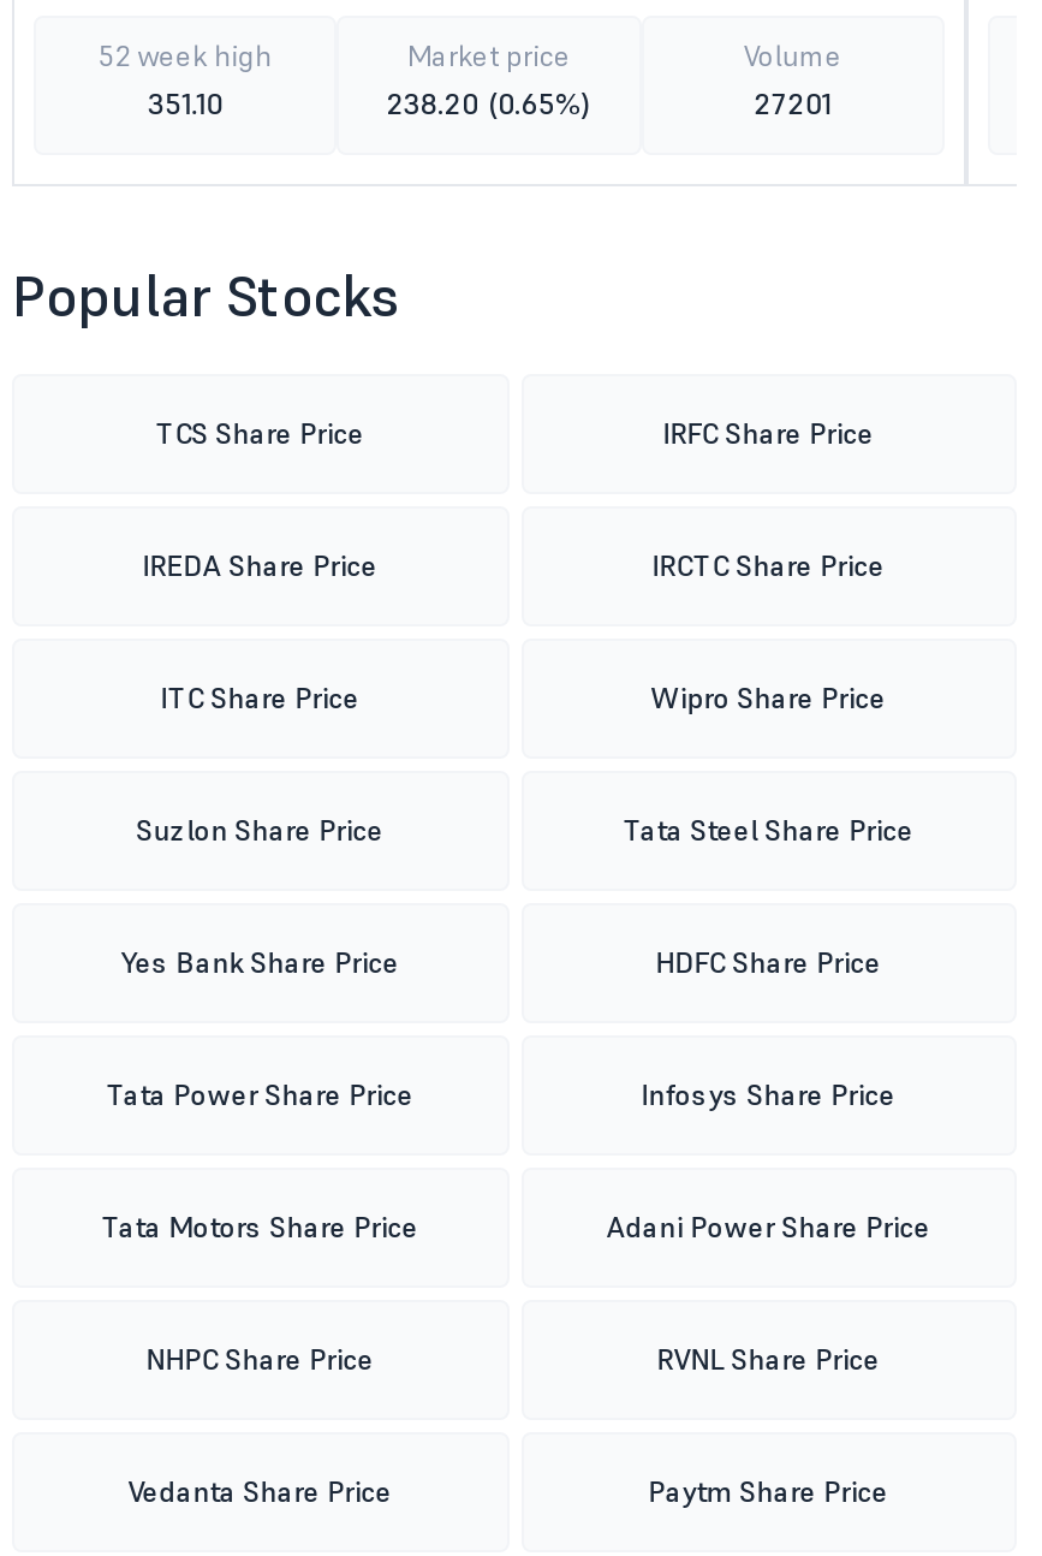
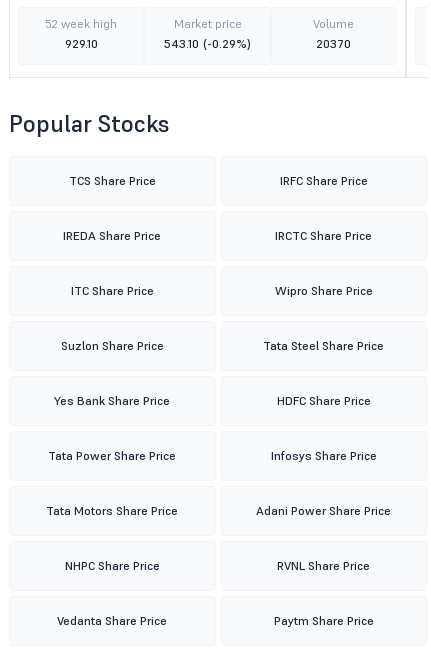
[148,85,223,121] 351.10 -> [65,36,98,51] 929.10
[387,85,591,121] 238.20 (0.65%) -> [164,36,251,51] 543.10 (-0.29%)
[755,85,831,121] 27201 -> [316,36,351,51] 20370

